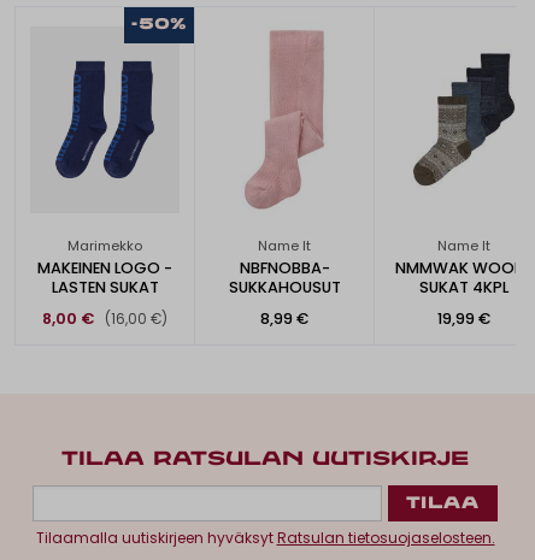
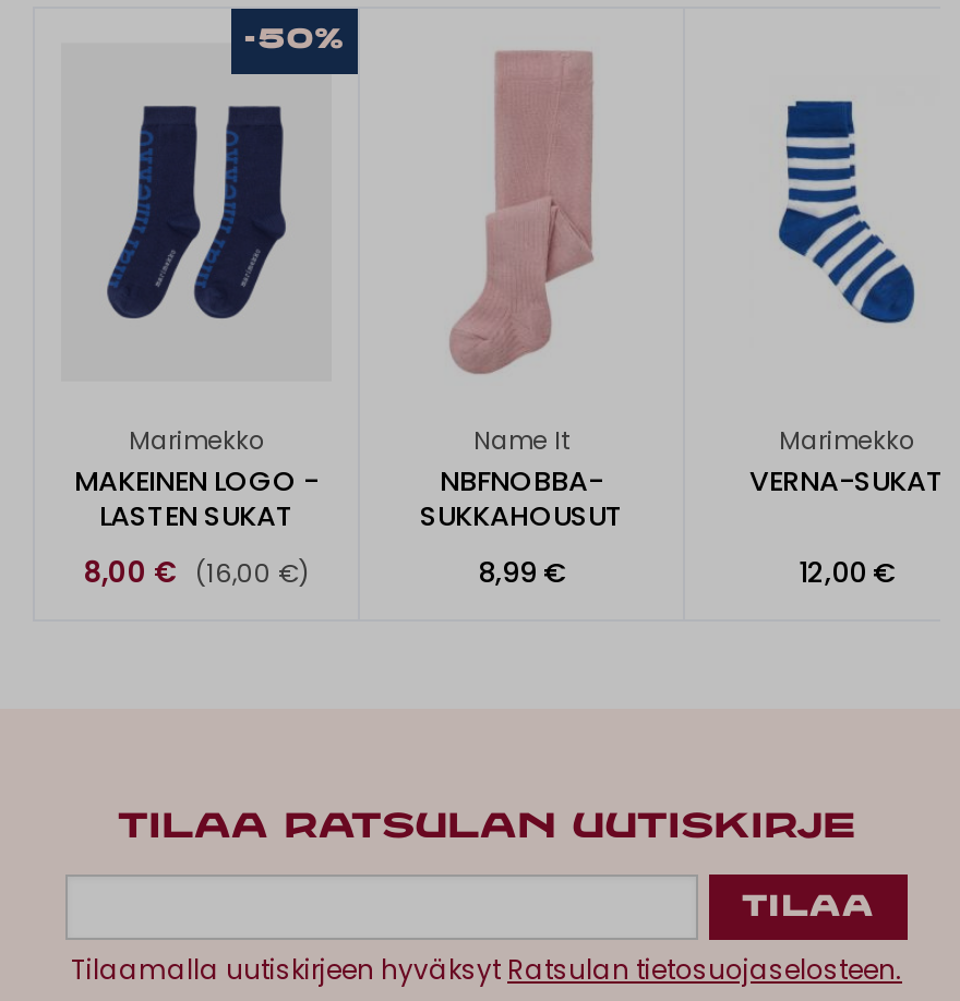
[412,52,516,187] [image] -> [755,92,938,331] [image]
[395,236,533,297] Name It | NMMWAK WOOL - | SUKAT 4KPL -> [749,424,944,499] Marimekko | VERNA-SUKAT
[437,308,490,328] 19,99 € -> [799,553,895,590] 12,00 €

